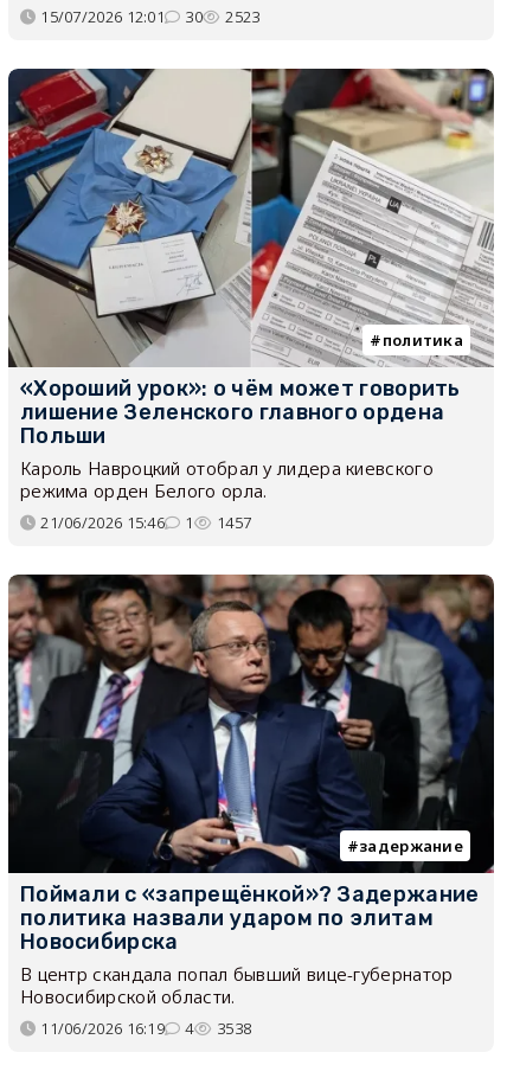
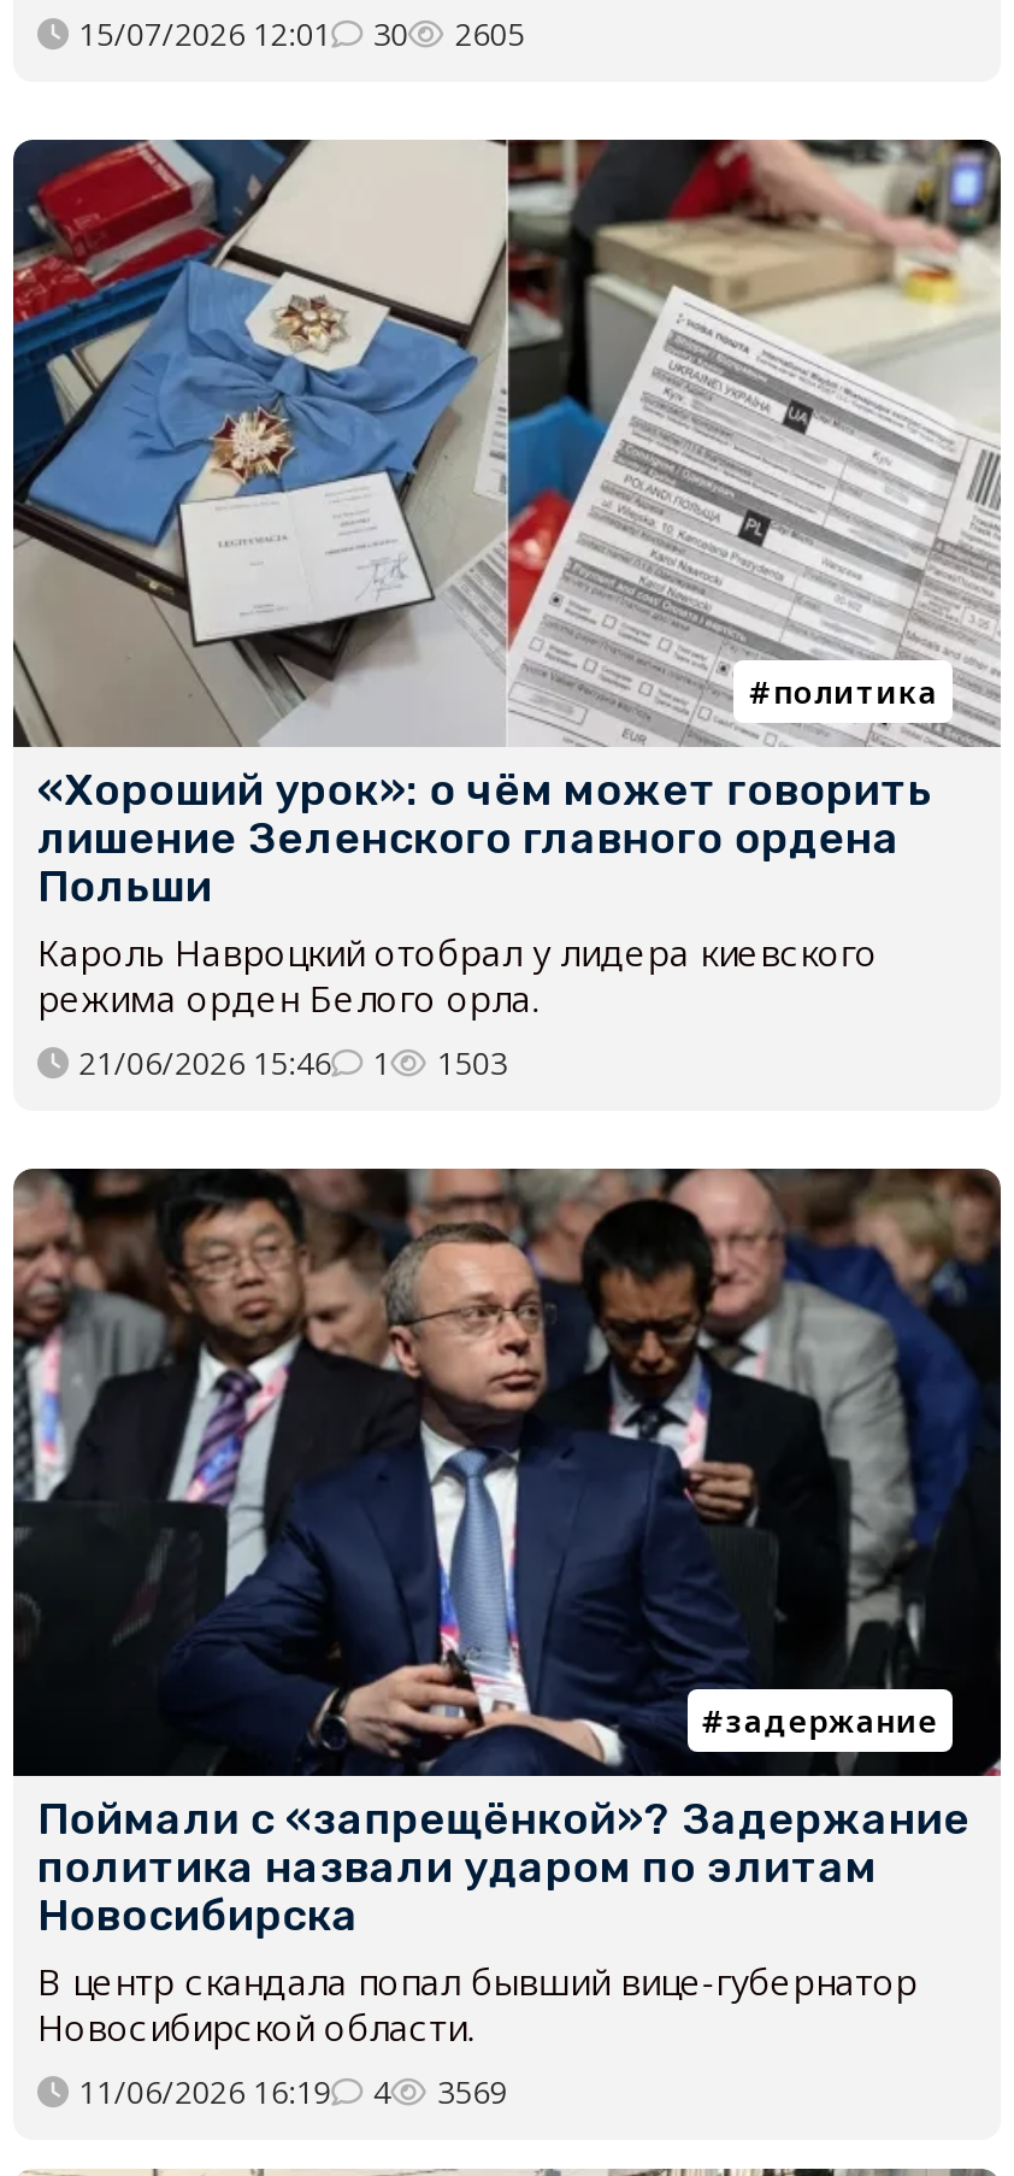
[41,6,260,27] 15/07/2026 12:01 30 2523 -> [79,12,525,55] 15/07/2026 12:01 30 2605
[41,511,251,533] 21/06/2026 15:46 1 1457 -> [79,1040,507,1084] 21/06/2026 15:46 1 1503
[41,1017,251,1039] 11/06/2026 16:19 4 3538 -> [79,2069,507,2113] 11/06/2026 16:19 4 3569

